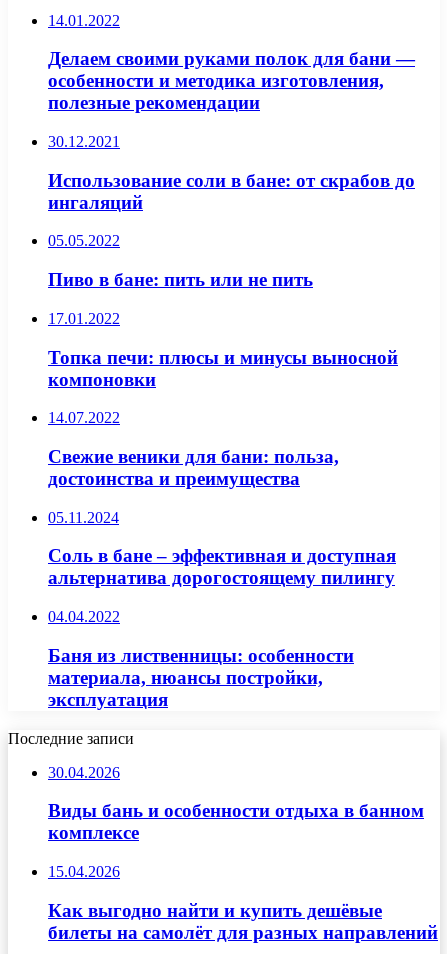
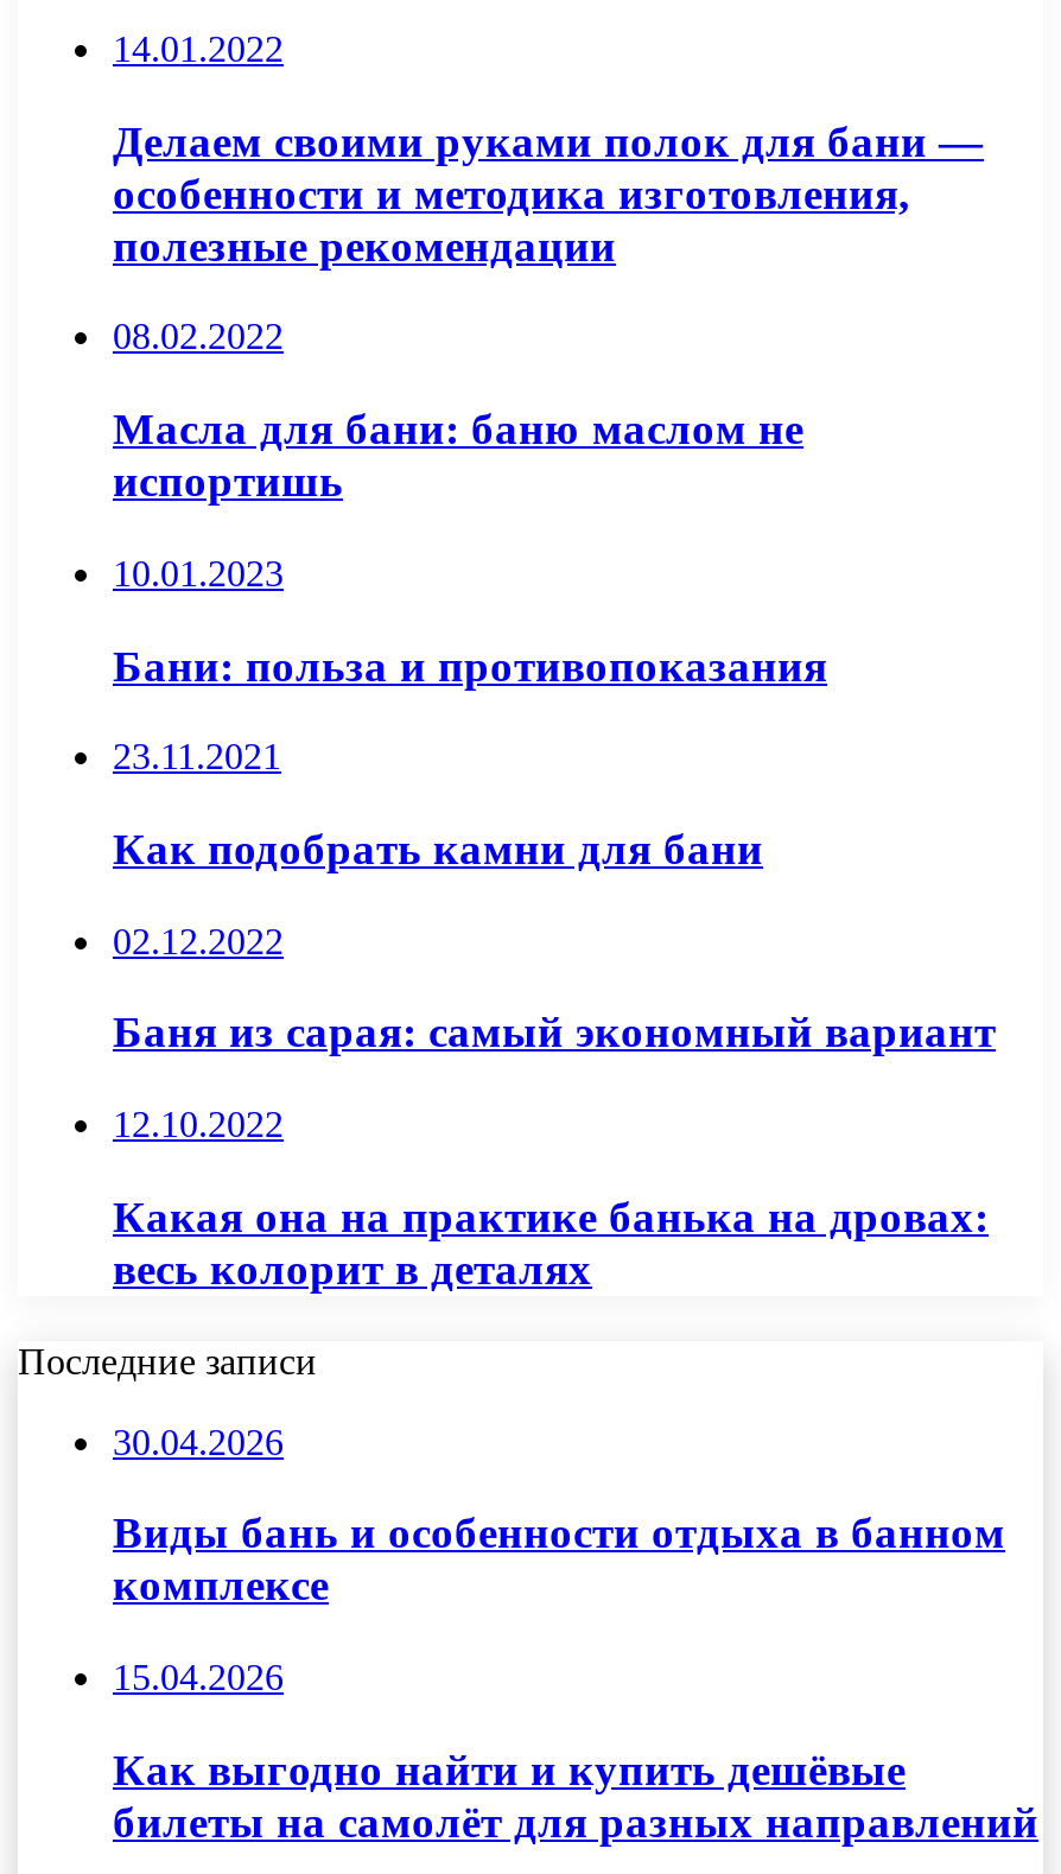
[48,133,415,710] 30.12.2021 | Использование соли в бане: от скрабов до | ингаляций | 05.05.2022 | Пиво в бане: пить или не пить | 17.01.2022 | Топка печи: плюсы и минусы выносной | компоновки | 14.07.2022 | Свежие веники для бани: польза, | достоинства и преимущества | 05.11.2024 | Соль в бане – эффективная и доступная | альтернатива дорогостоящему пилингу | 04.04.2022 | Баня из лиственницы: особенности | материала, нюансы постройки, | эксплуатация -> [113,317,996,1293] 08.02.2022 | Масла для бани: баню маслом не | испортишь | 10.01.2023 | Бани: польза и противопоказания | 23.11.2021 | Как подобрать камни для бани | 02.12.2022 | Баня из сарая: самый экономный вариант | 12.10.2022 | Какая она на практике банька на дровах: | весь колорит в деталях

